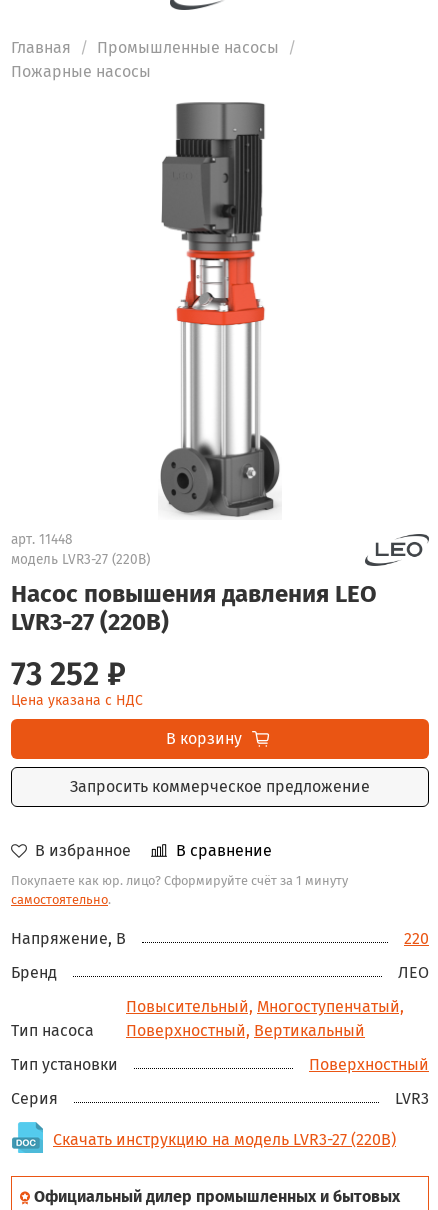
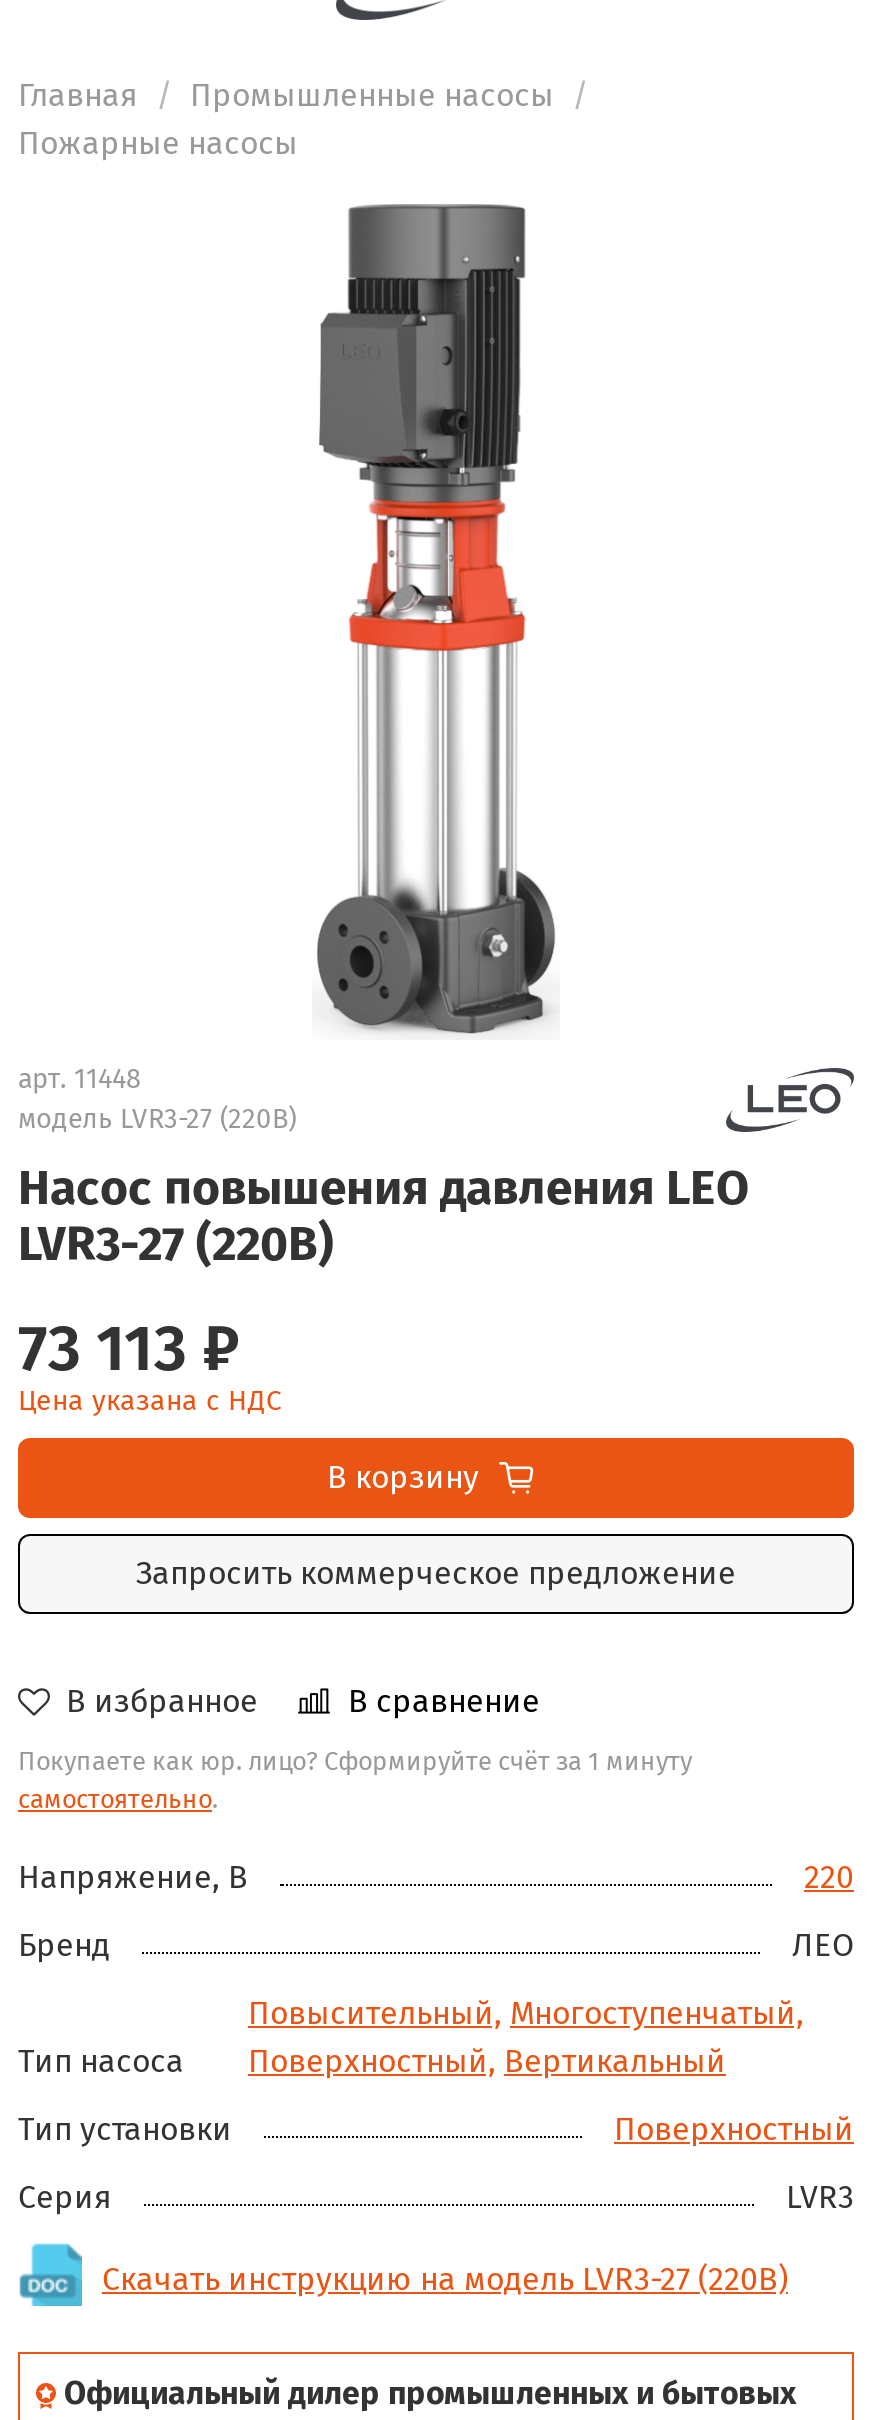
[11,655,126,693] 73 252 ₽ -> [18,1310,240,1386] 73 113 ₽

